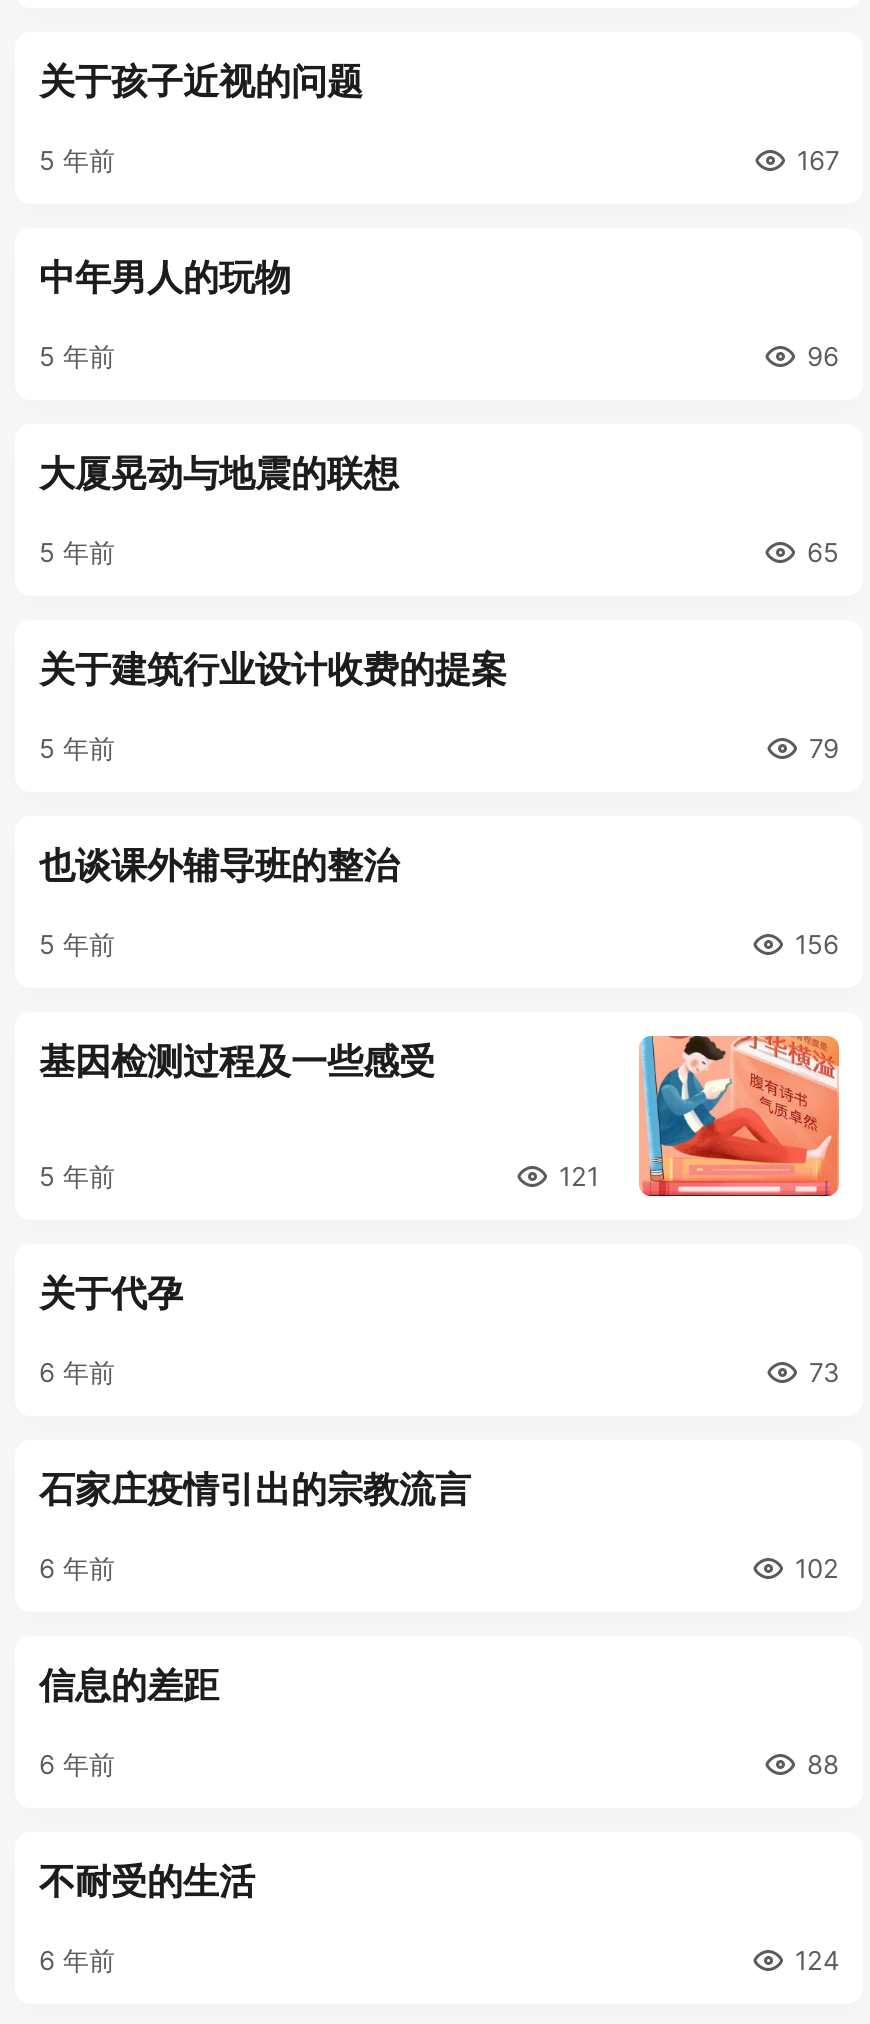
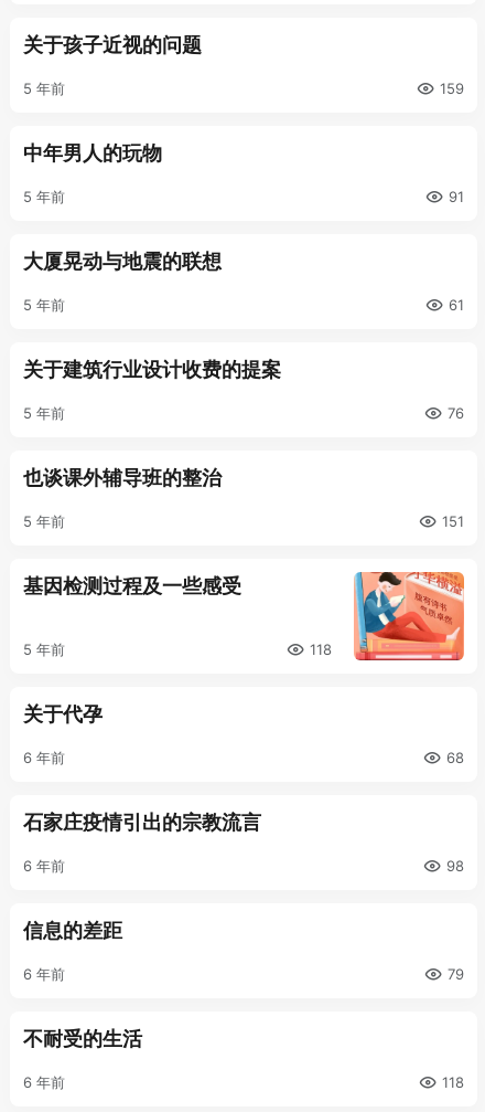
[797,144,839,176] 167 -> [440,80,464,97] 159
[807,340,839,372] 96 -> [449,188,464,205] 91
[807,536,839,568] 65 -> [449,296,464,314] 61
[809,732,839,764] 79 -> [448,404,464,422] 76
[795,928,839,960] 156 -> [442,512,464,530] 151
[559,1160,599,1192] 121 -> [310,640,332,658] 118
[809,1356,839,1388] 73 -> [446,749,464,766] 68
[795,1552,839,1584] 102 -> [446,857,464,875] 98
[807,1748,839,1780] 88 -> [448,965,464,983] 79
[795,1944,839,1976] 124 -> [442,1073,464,1091] 118

